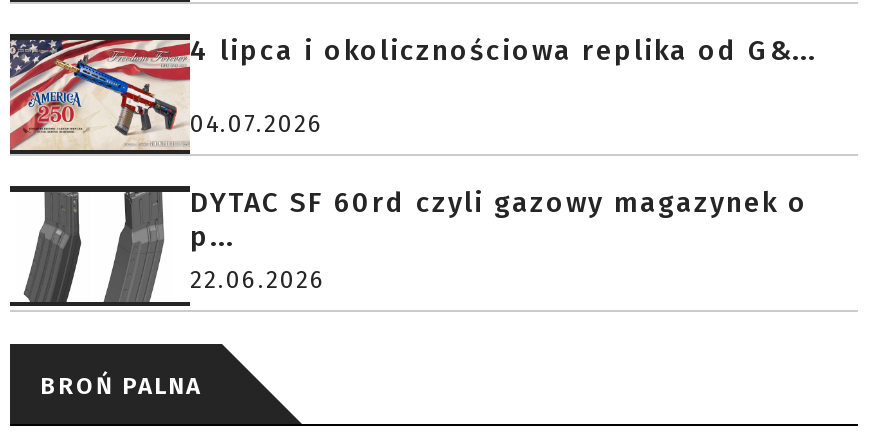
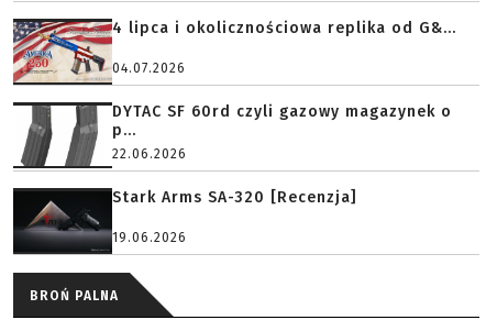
none -> [12,188,358,255] [image] | Stark Arms SA-320 [Recenzja] | 19.06.2026

